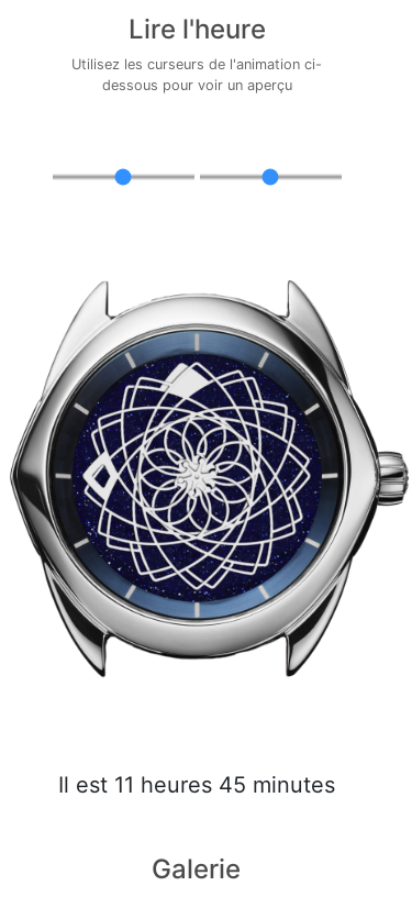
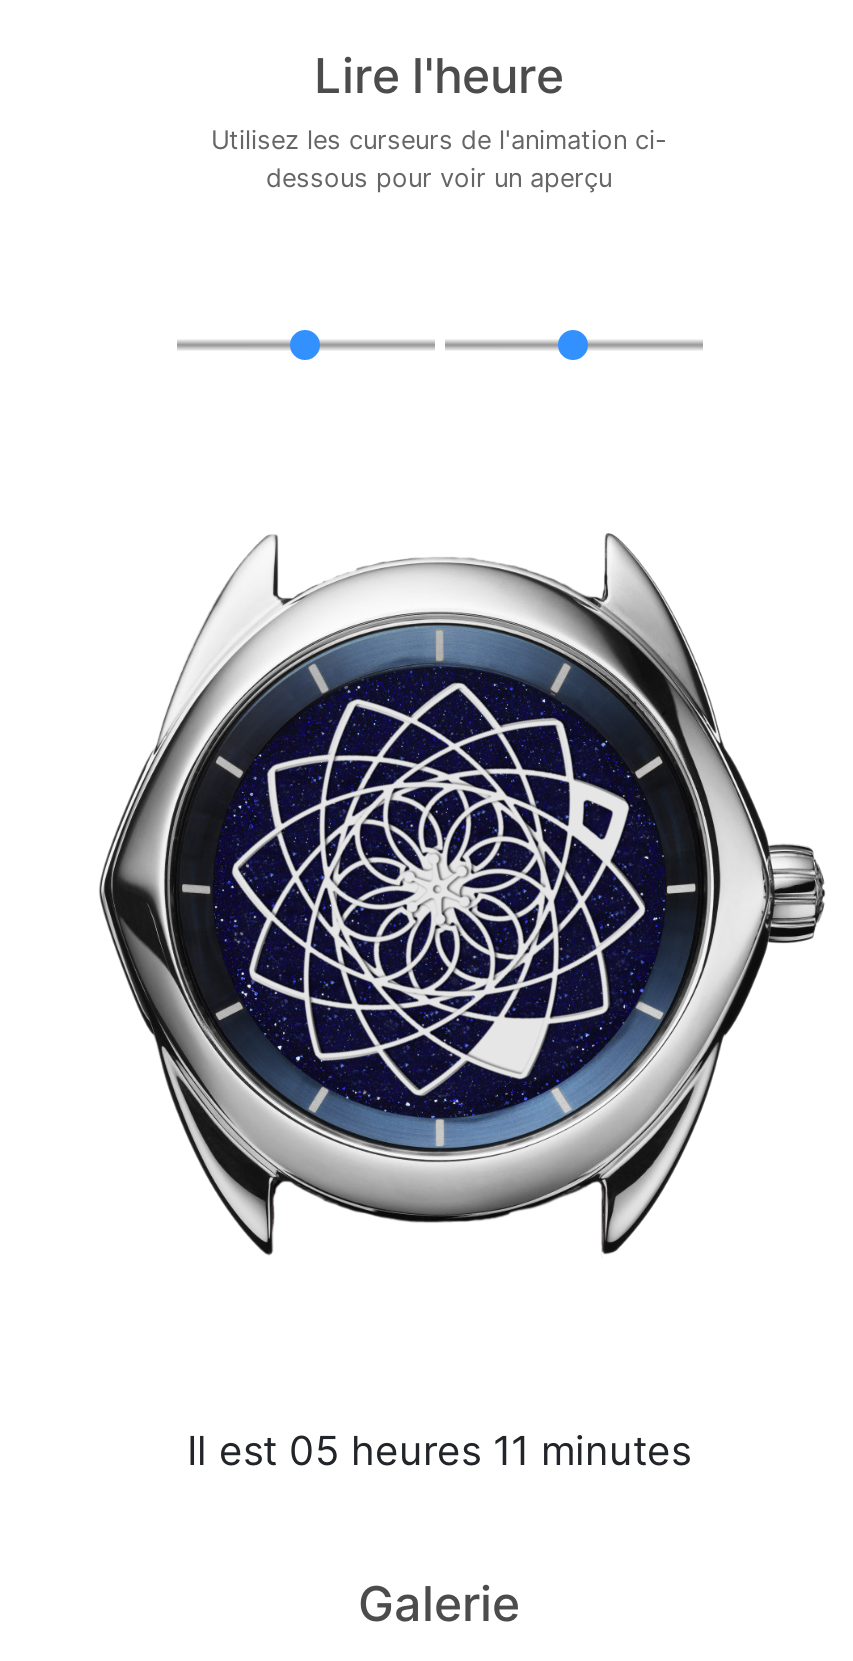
[82,361,312,590] [image] -> [231,681,647,1097] [image]
[58,771,335,798] Il est 11 heures 45 minutes -> [187,1426,691,1474] Il est 05 heures 11 minutes

